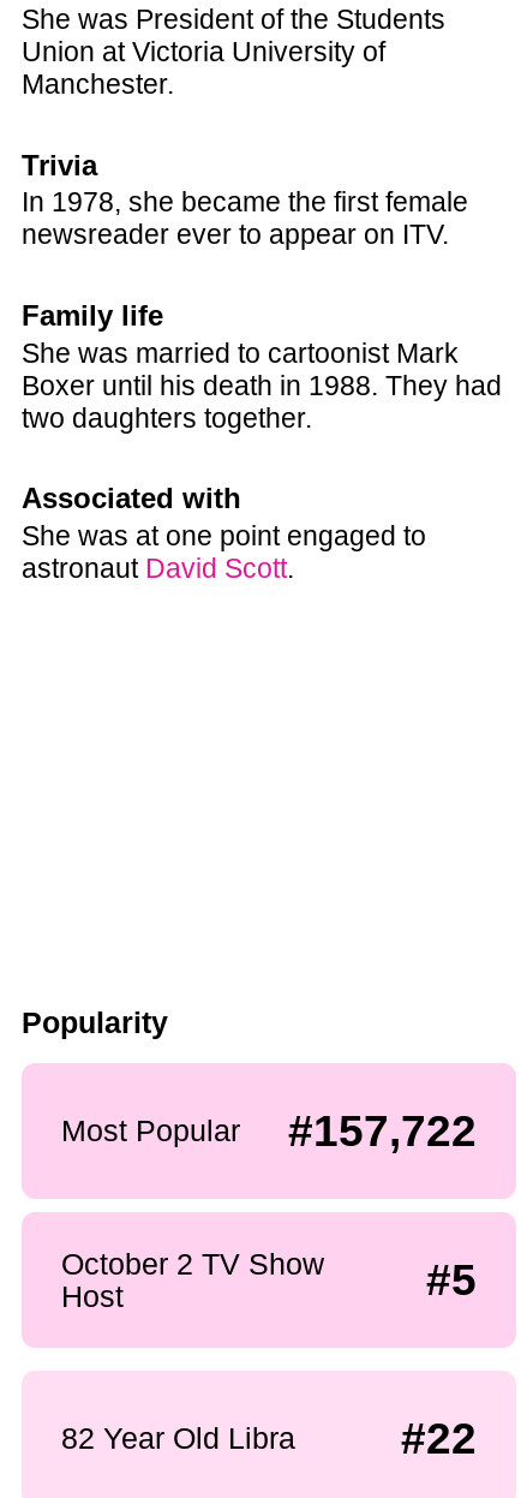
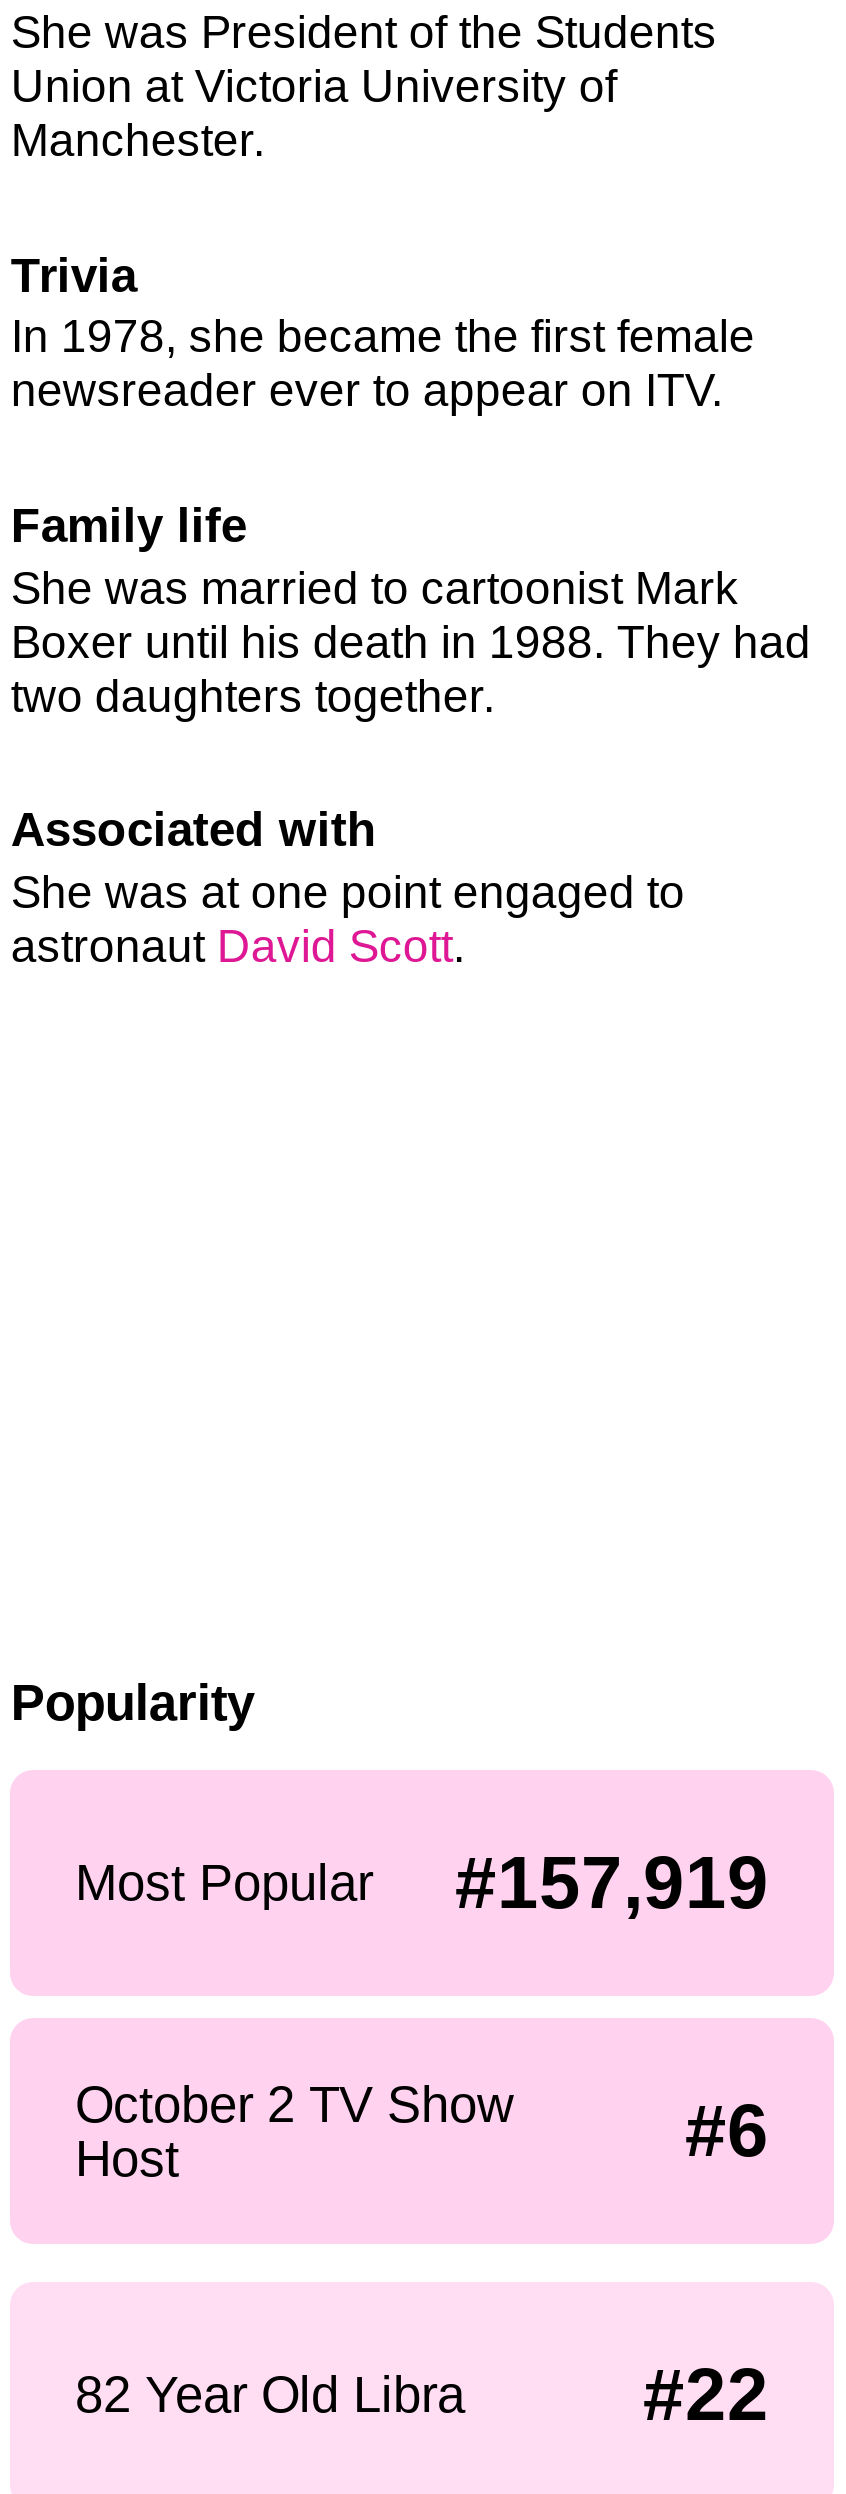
[61,1106,477,1156] Most Popular #157,722 -> [75,1842,769,1924] Most Popular #157,919
[427,1256,477,1305] #5 -> [685,2091,769,2173] #6

